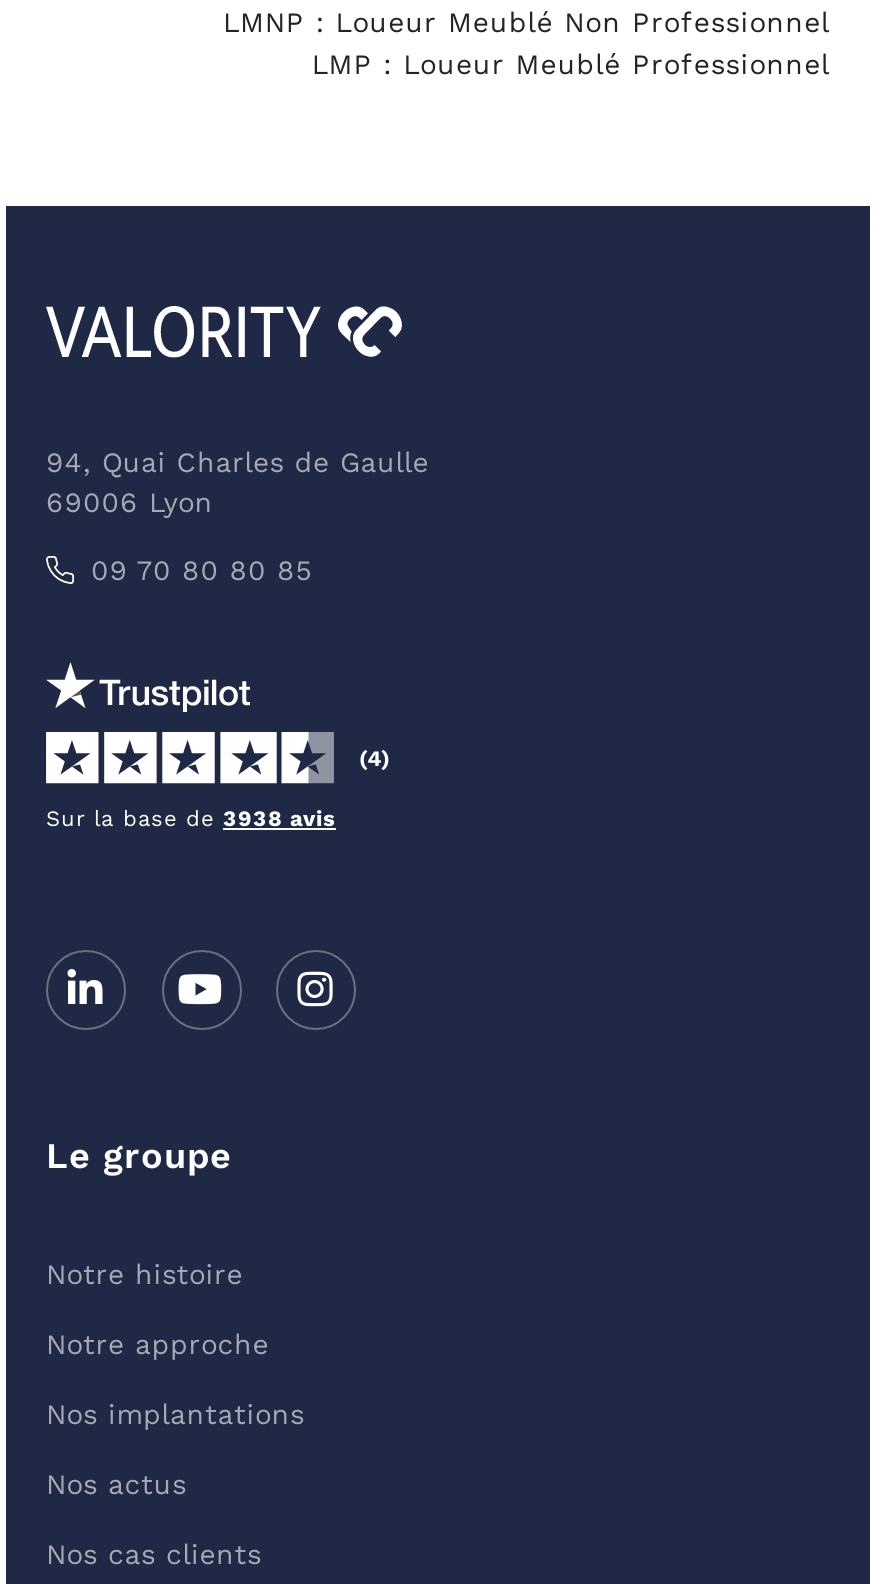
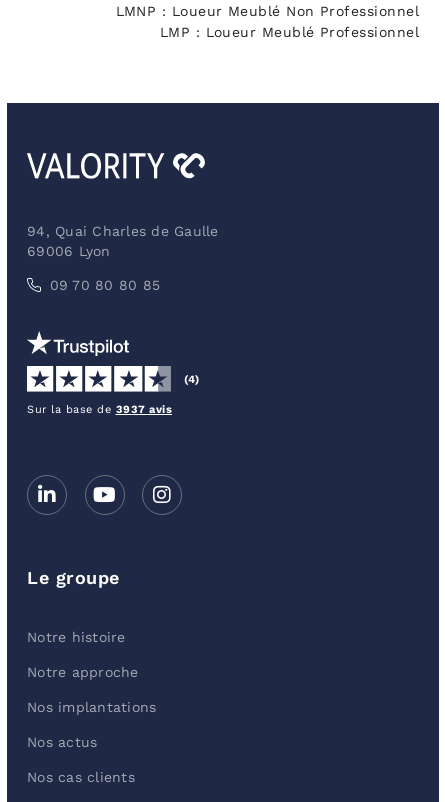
[46,806,336,832] Sur la base de 3938 avis -> [27,403,172,416] Sur la base de 3937 avis

